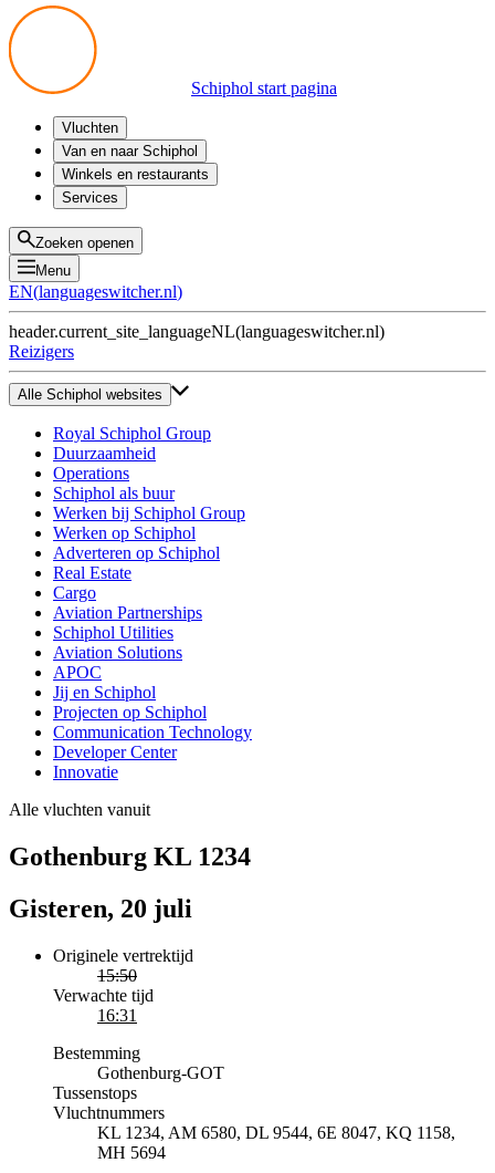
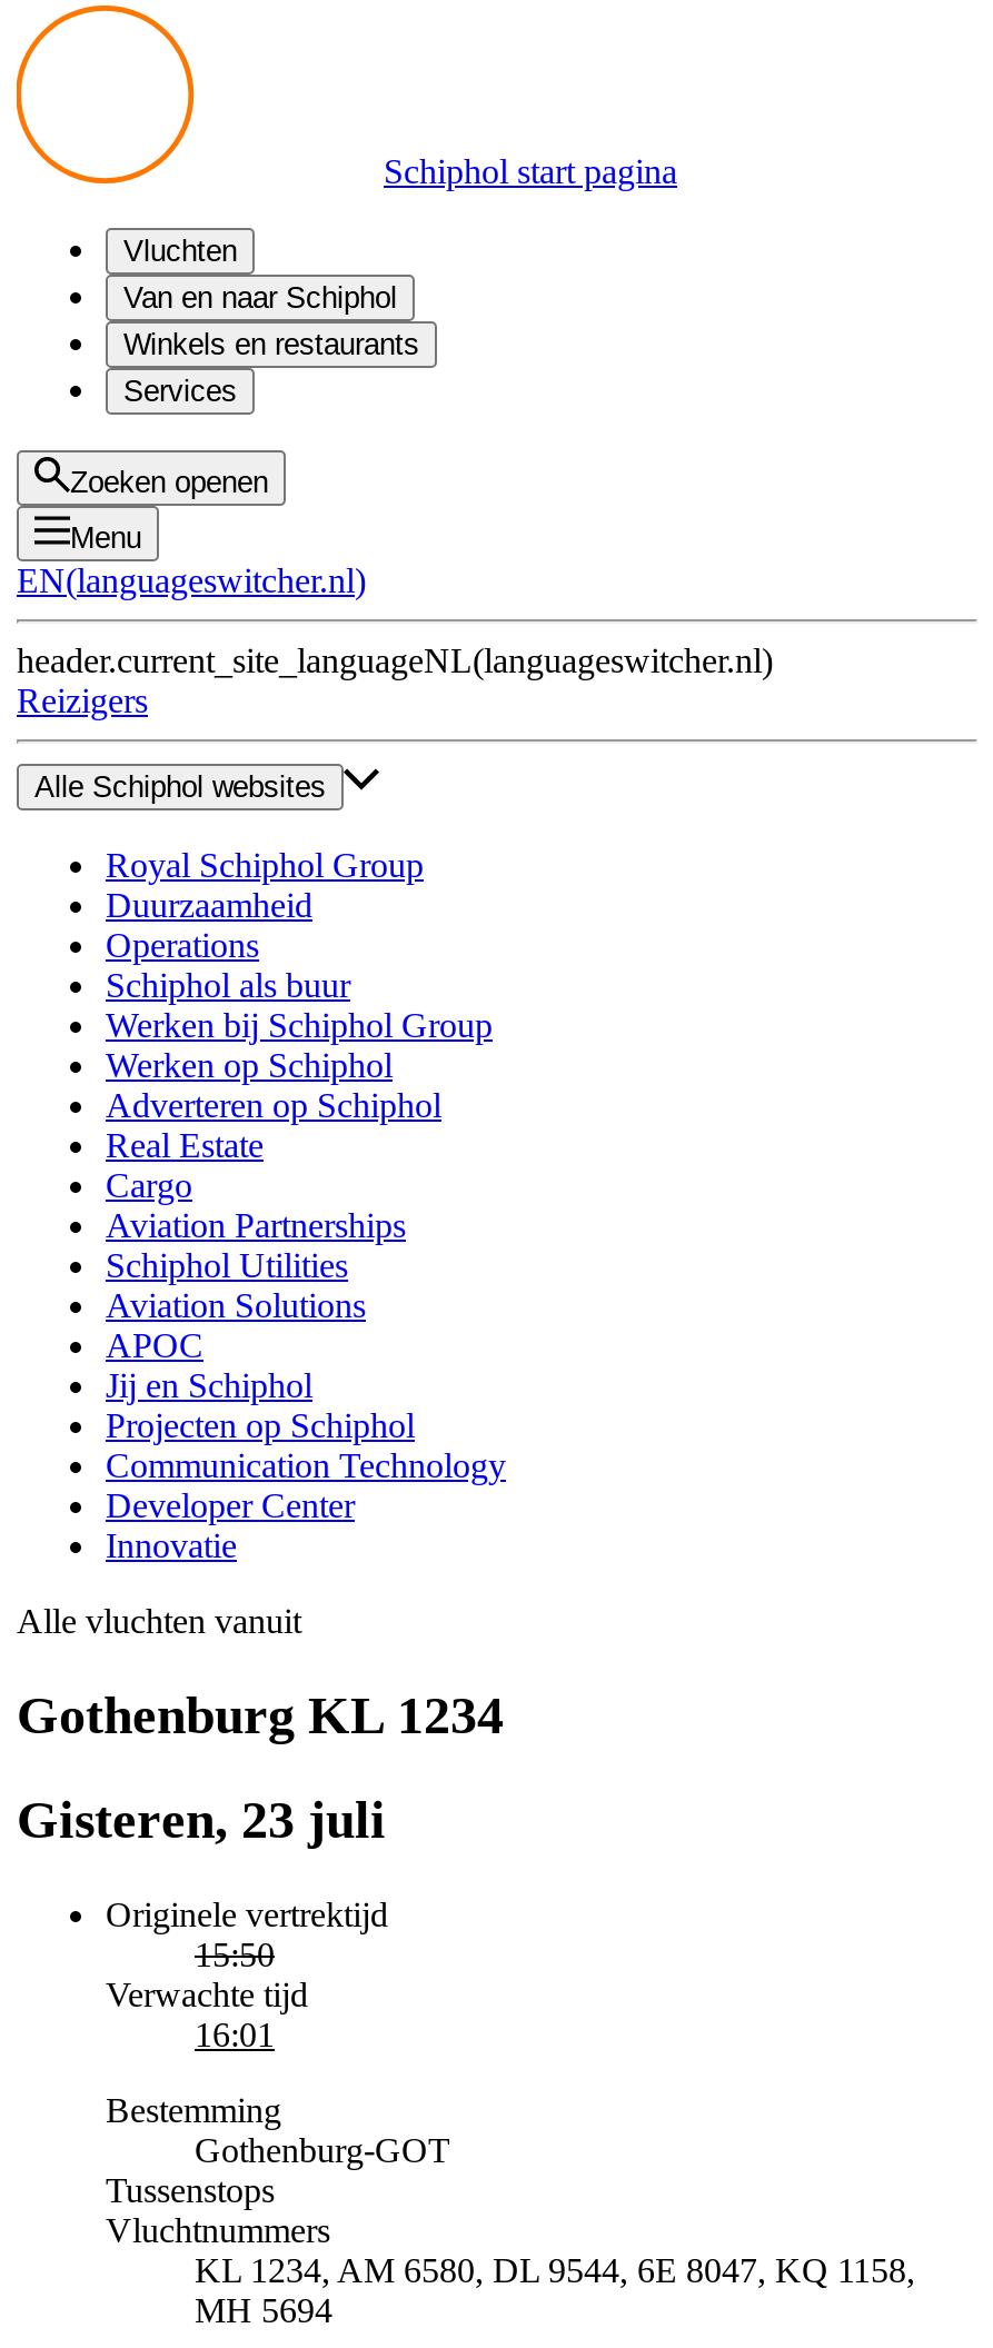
[9,894,192,923] Gisteren, 20 juli -> [17,1791,386,1848] Gisteren, 23 juli
[97,1006,137,1024] 16:31 -> [195,2015,275,2053] 16:01

